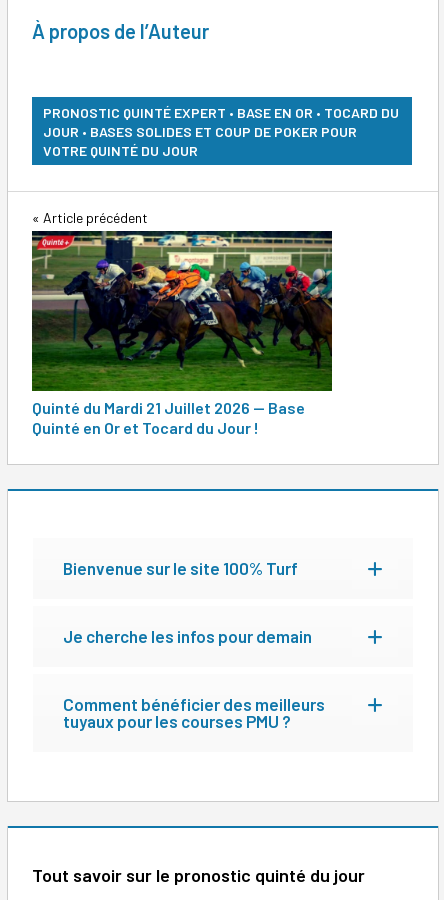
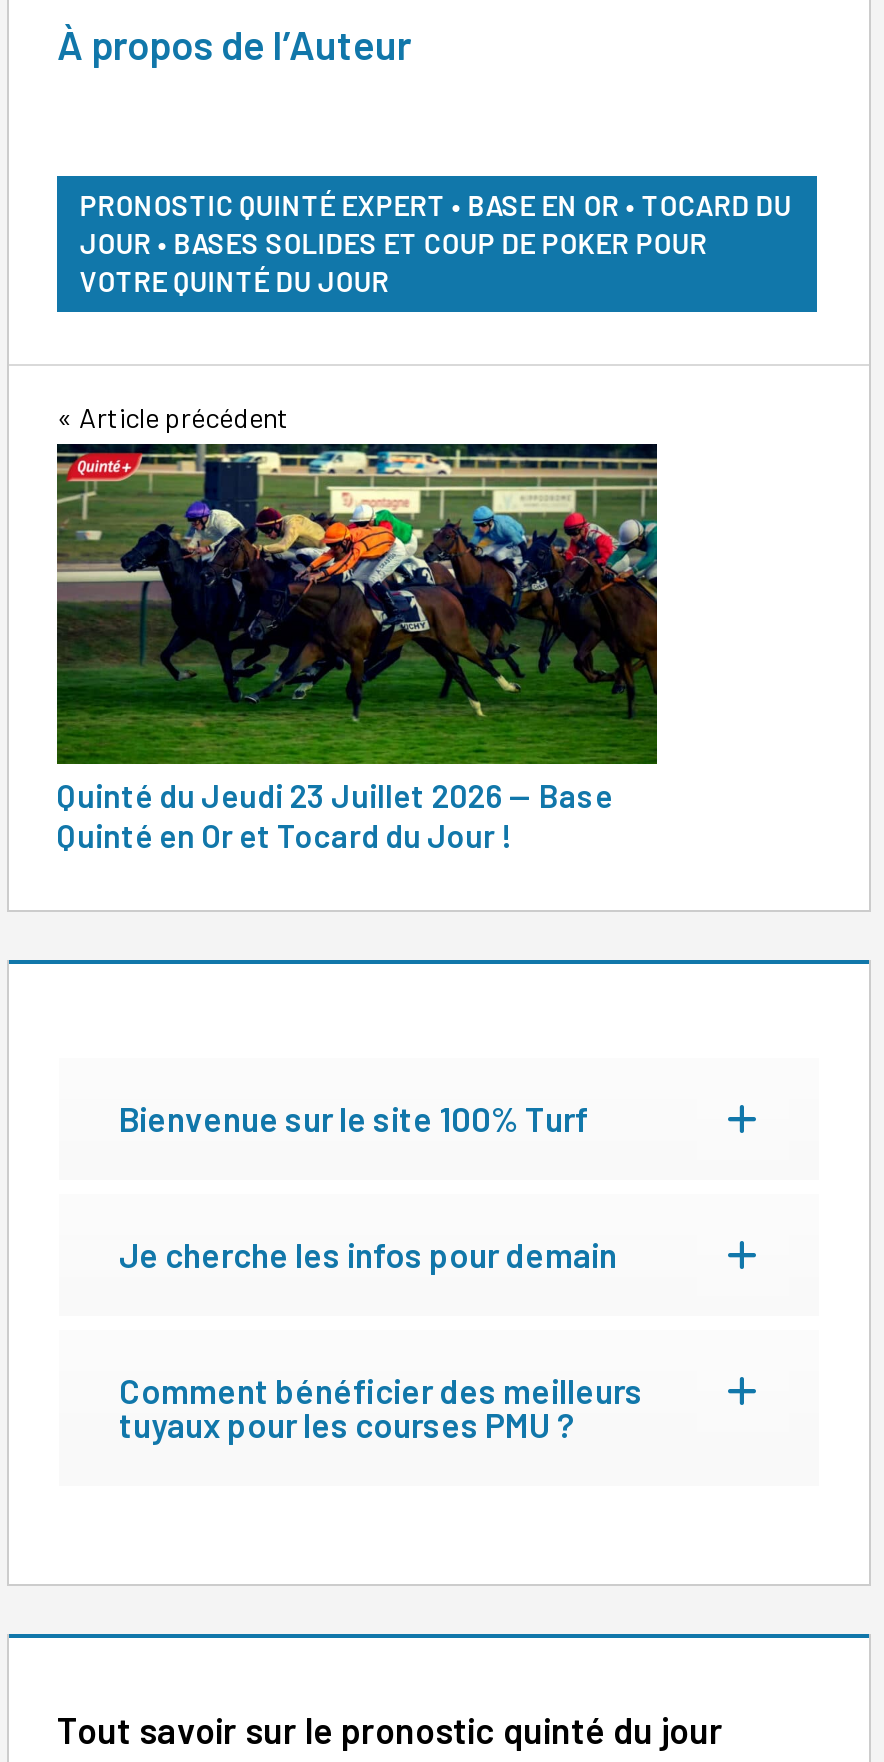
[32,398,305,417] Quinté du Mardi 21 Juillet 2026 — Base -> [57,777,613,815] Quinté du Jeudi 23 Juillet 2026 — Base

